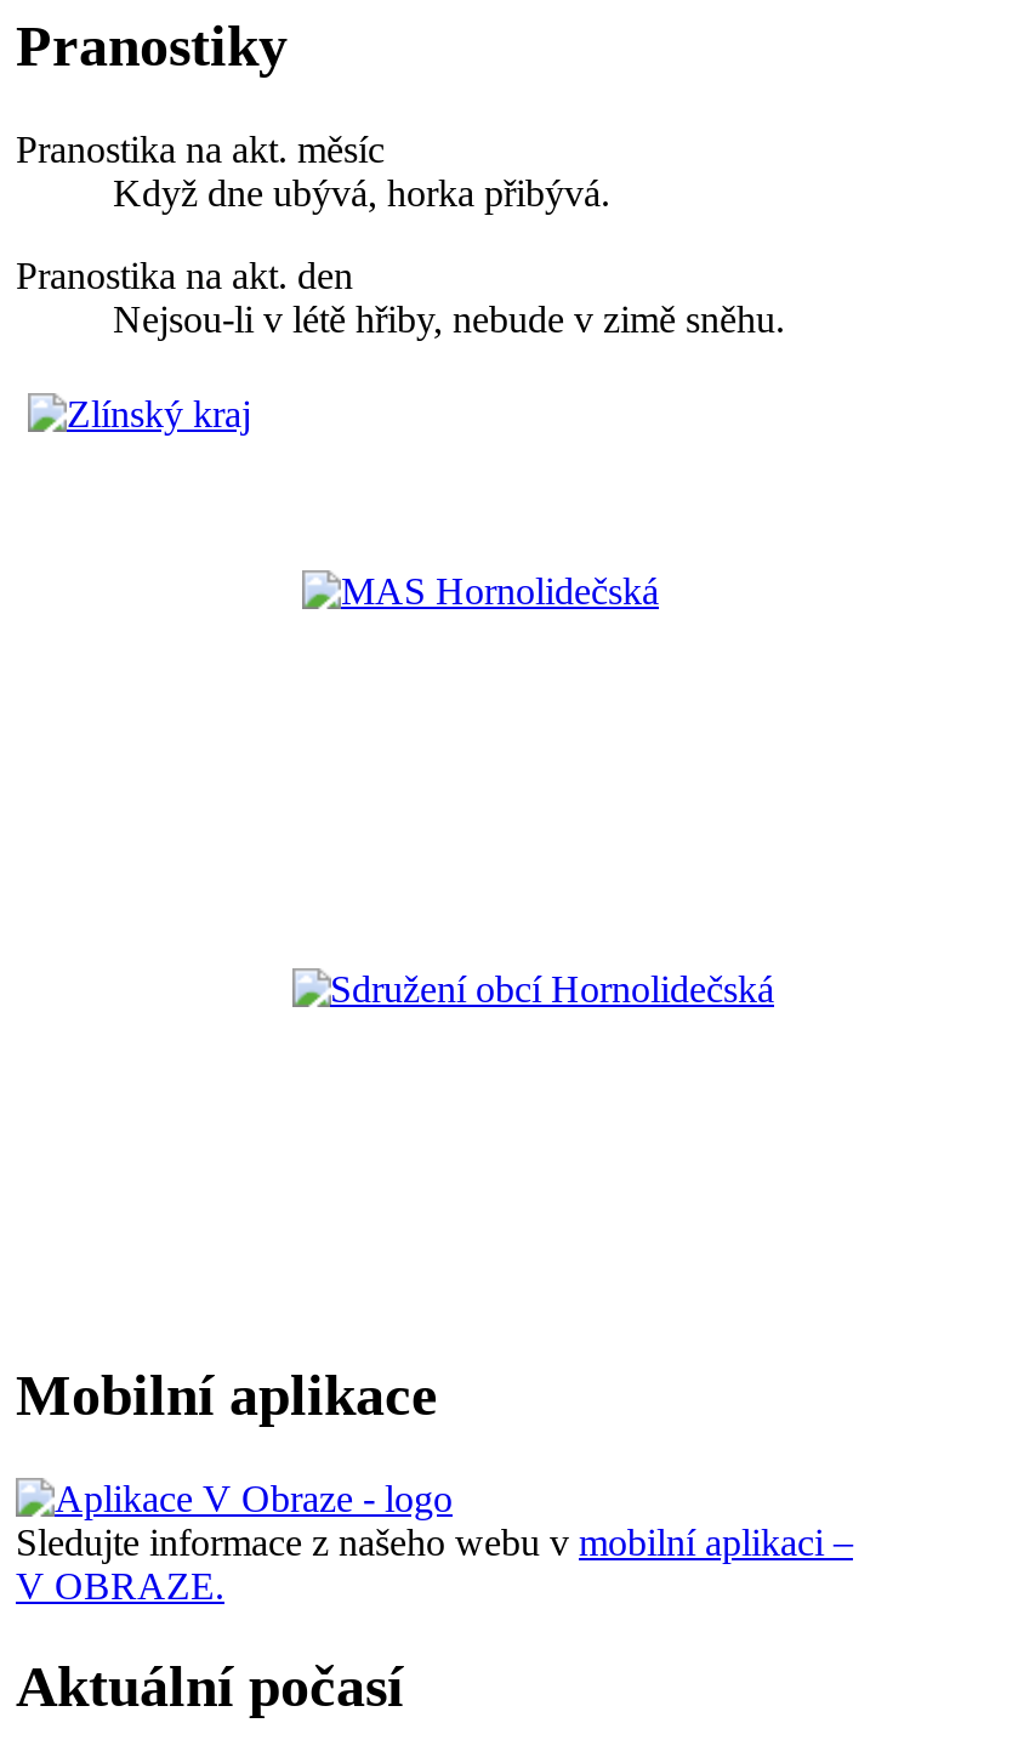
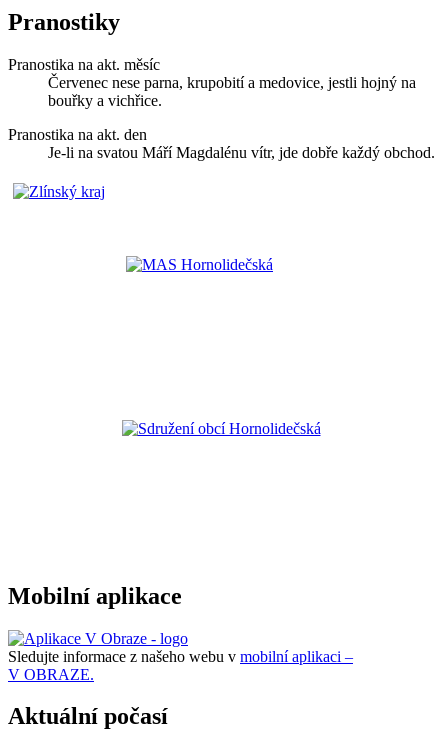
[113,172,610,213] Když dne ubývá, horka přibývá. -> [48,74,416,109] Červenec nese parna, krupobití a medovice, jestli hojný na | bouřky a vichřice.
[113,298,785,339] Nejsou-li v létě hřiby, nebude v zimě sněhu. -> [48,144,435,161] Je-li na svatou Máří Magdalénu vítr, jde dobře každý obchod.

